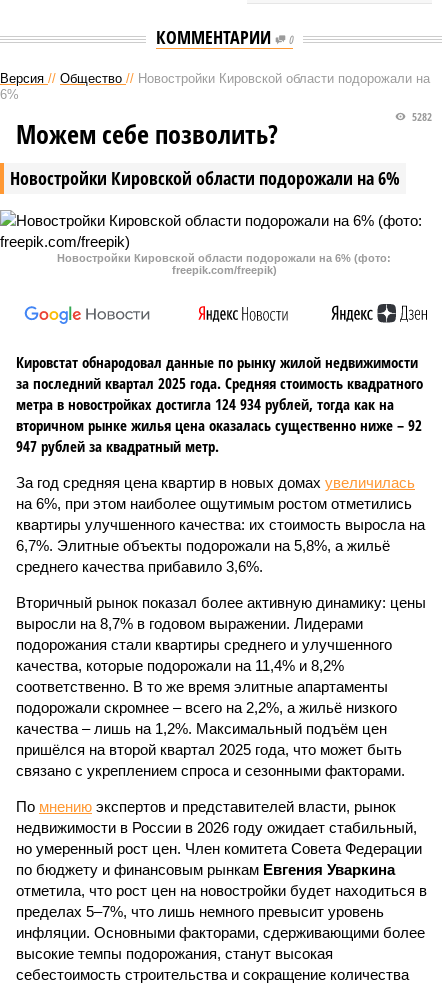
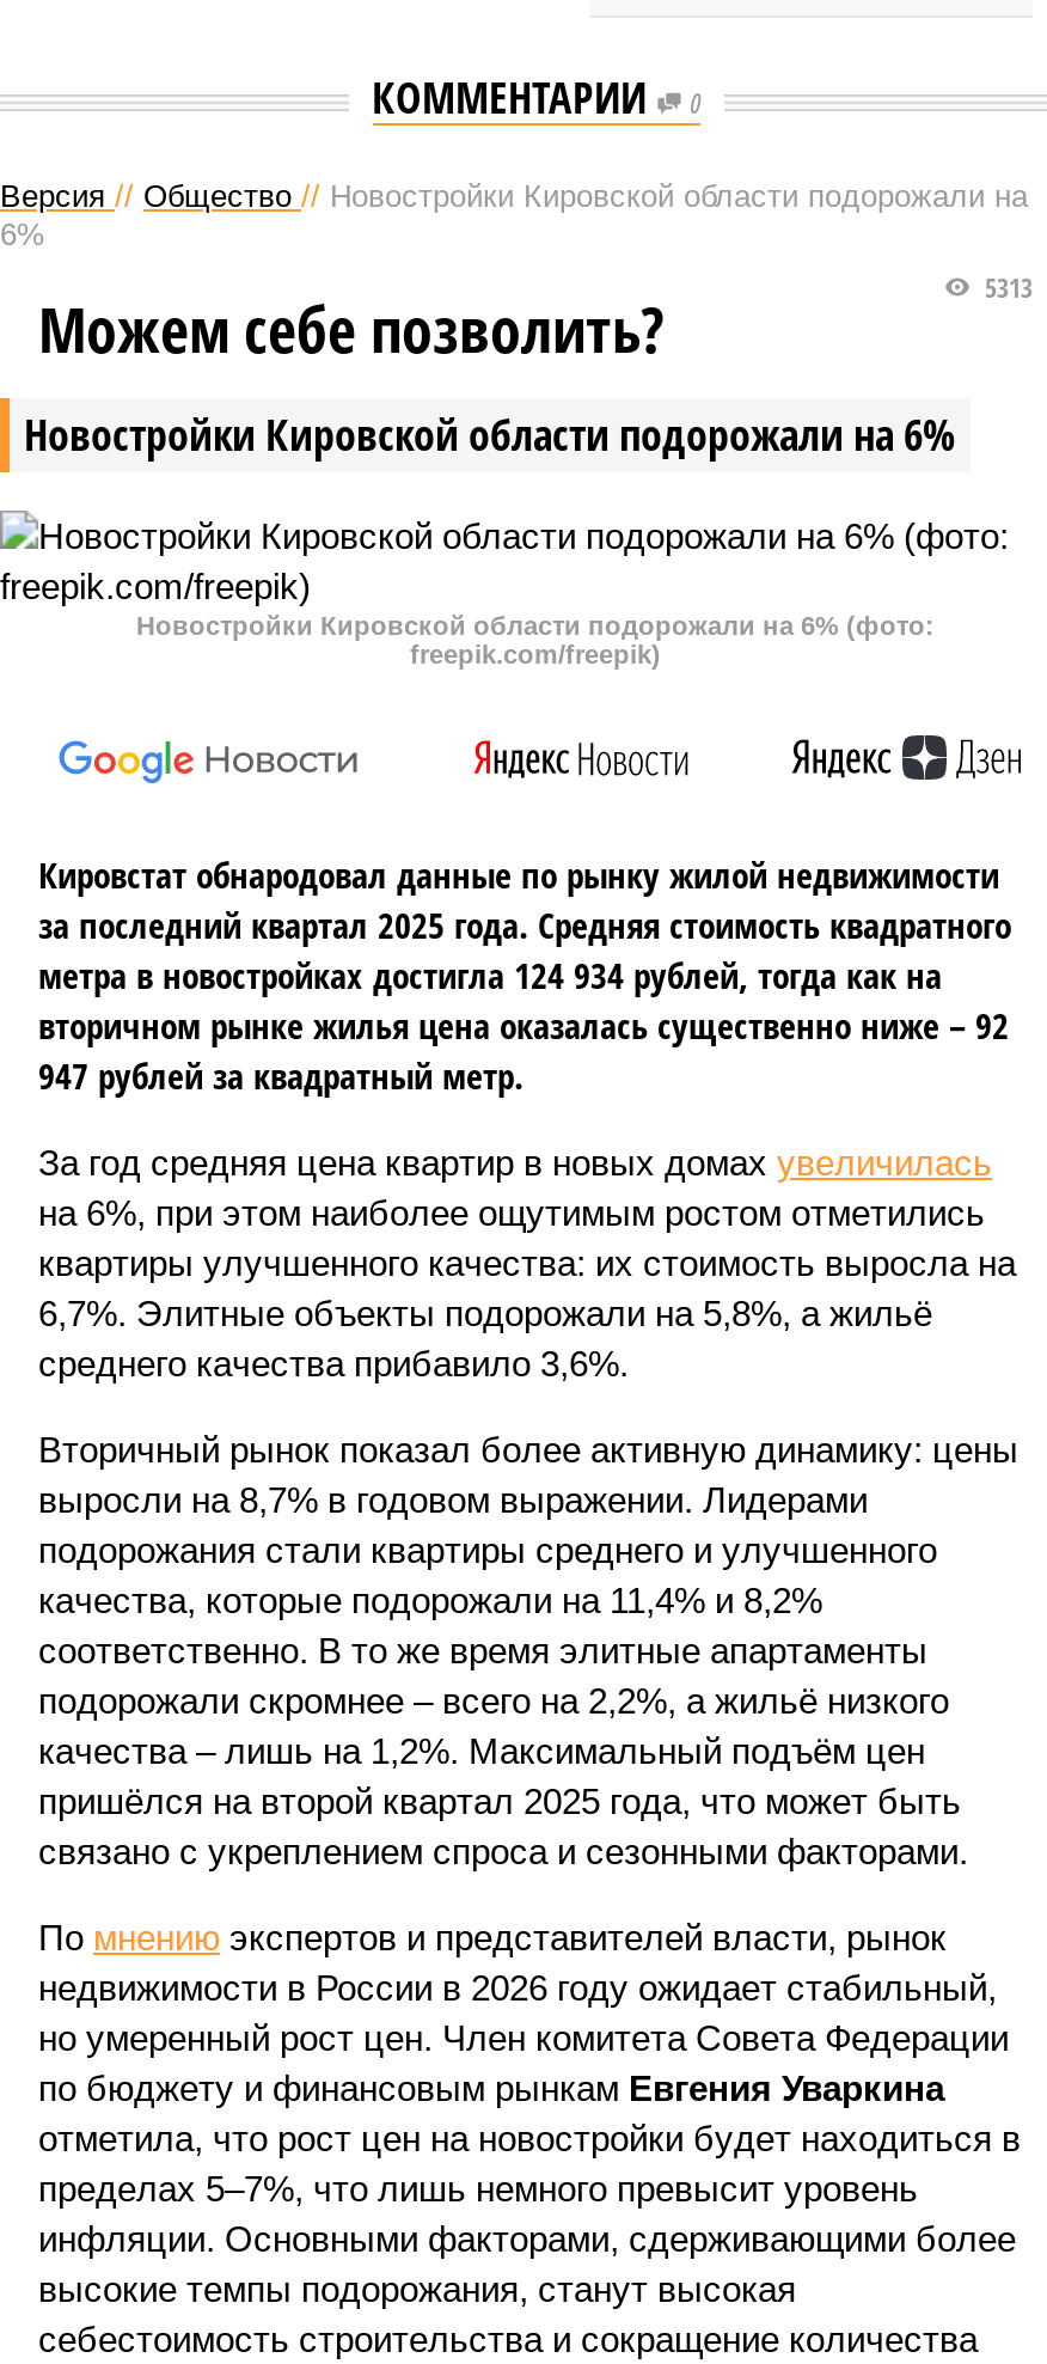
[409,109,432,124] 5282 -> [978,269,1033,305] 5313

